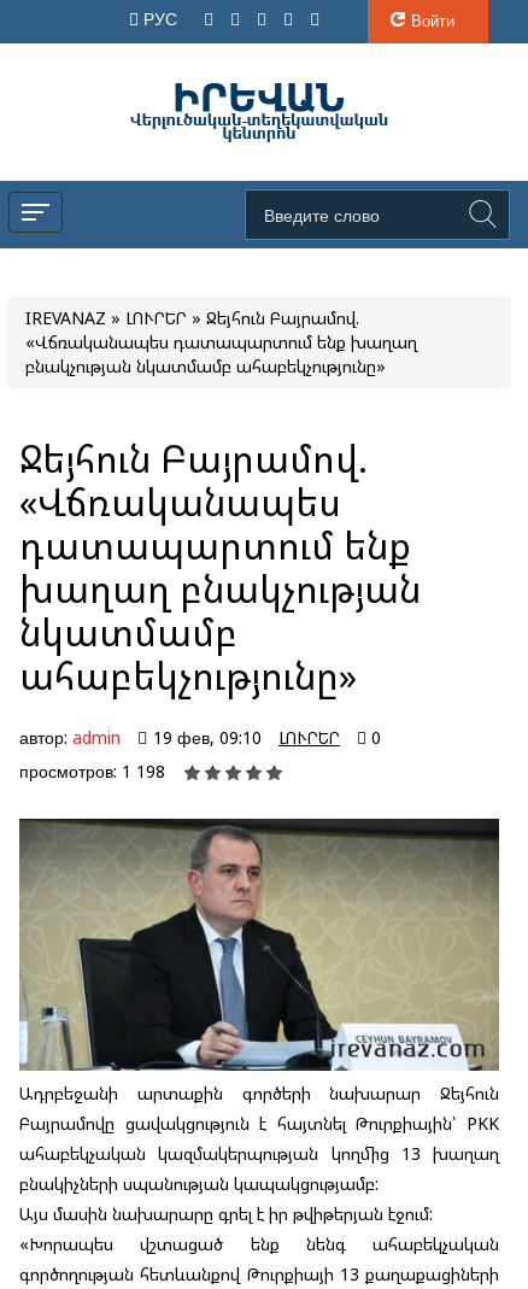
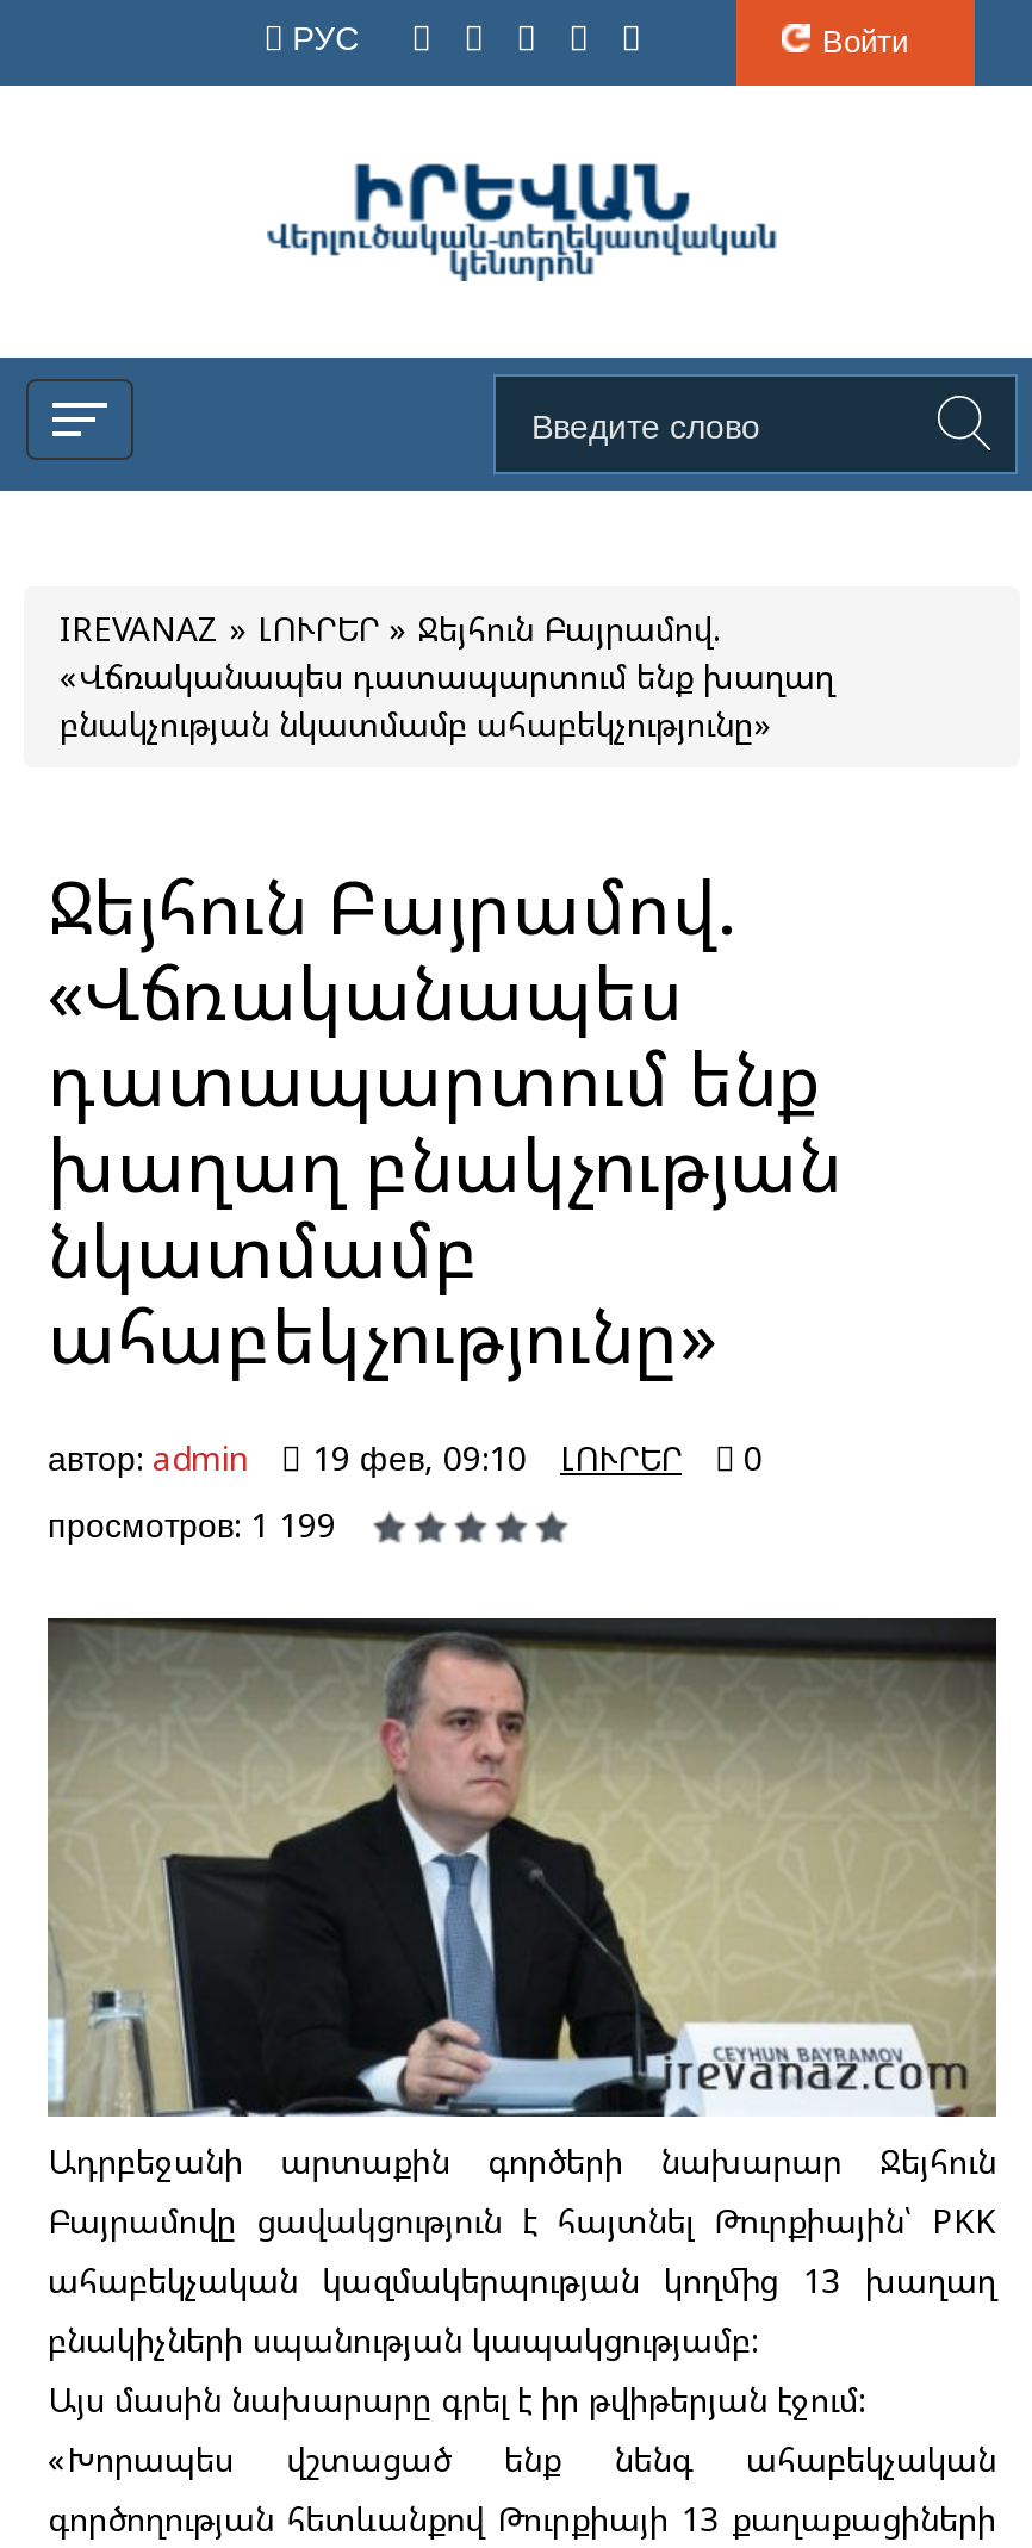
[19,760,165,783] просмотров: 1 198 -> [48,1502,336,1547] просмотров: 1 199

